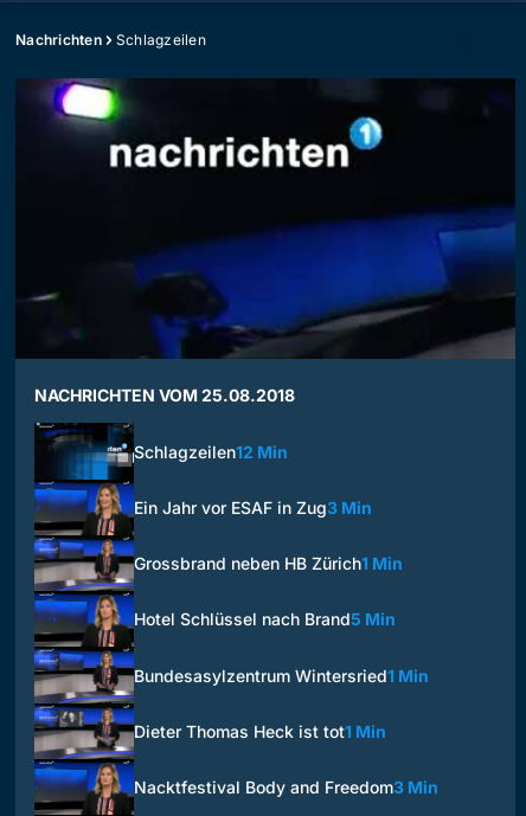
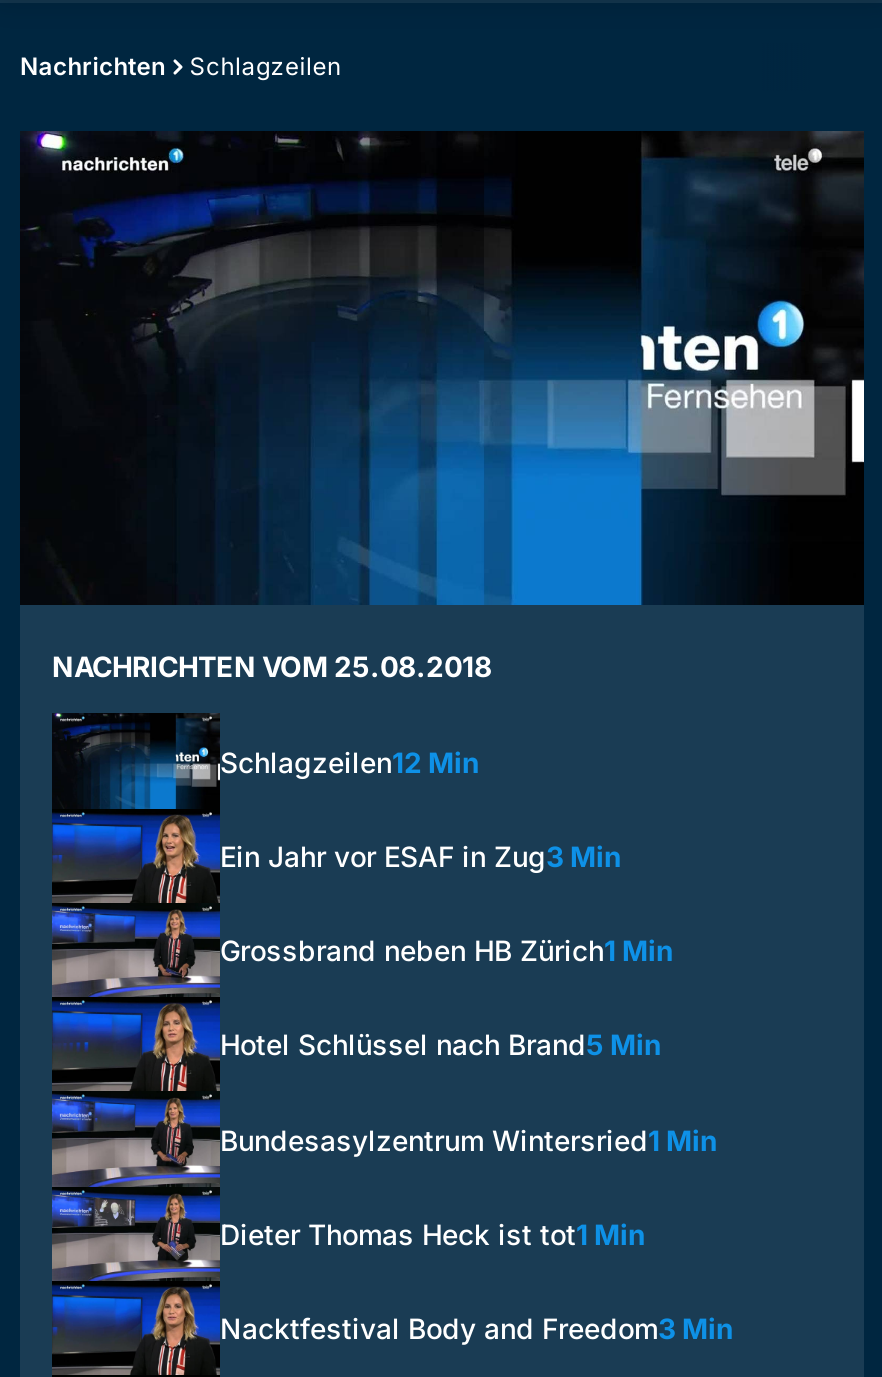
[24,78,515,360] [image] -> [32,129,866,607] [image]

